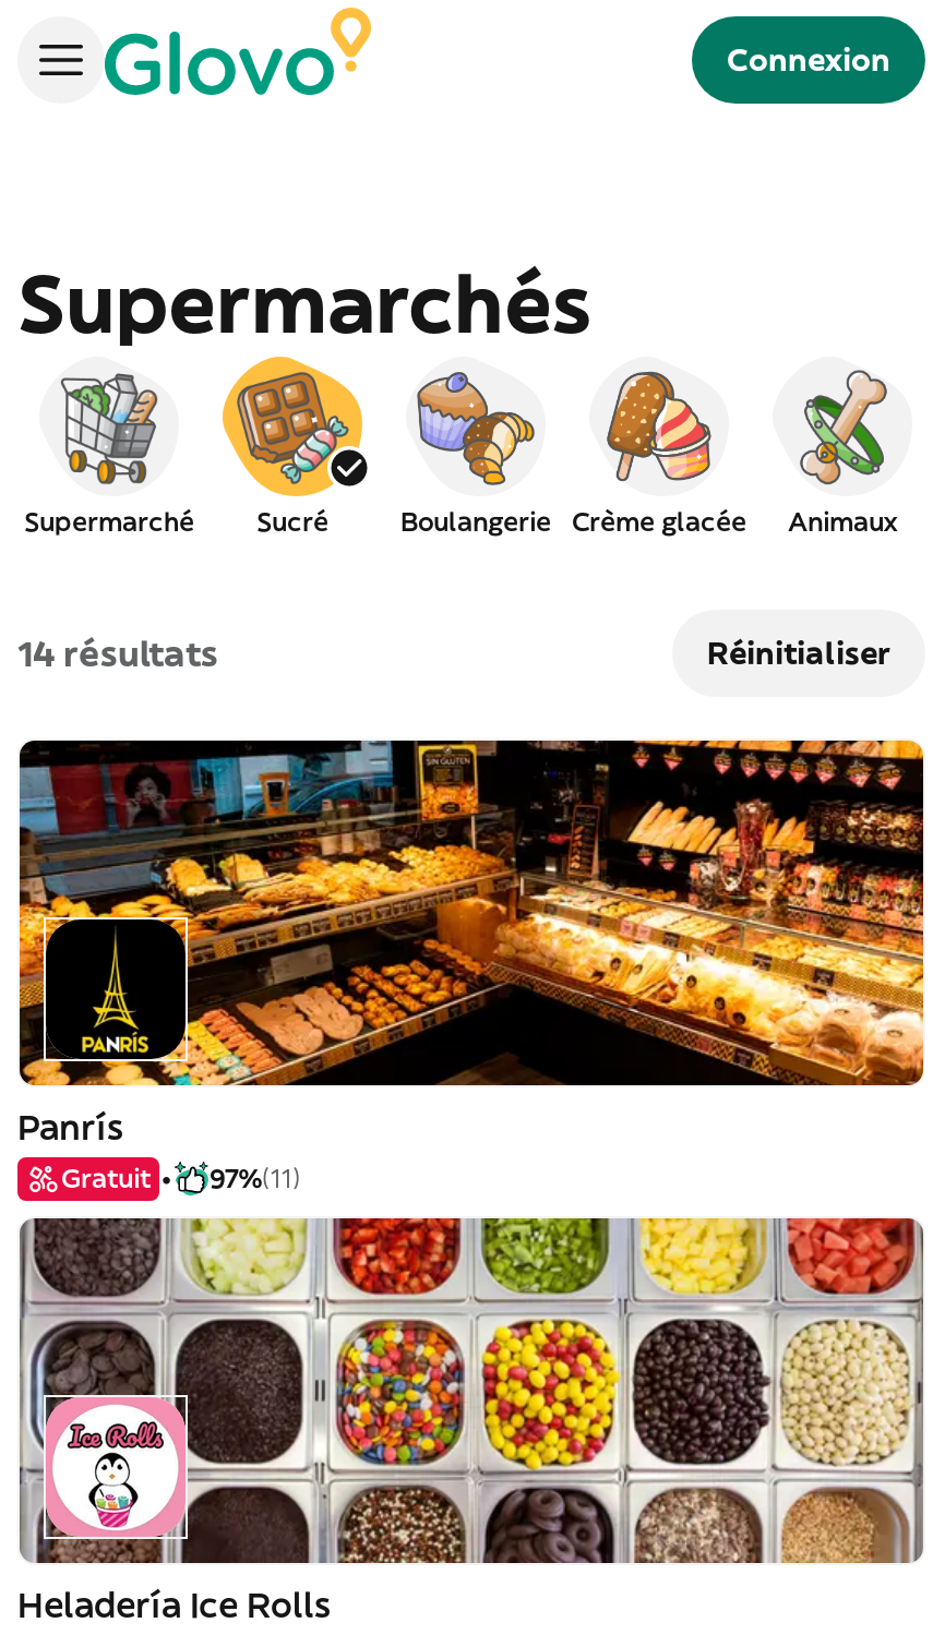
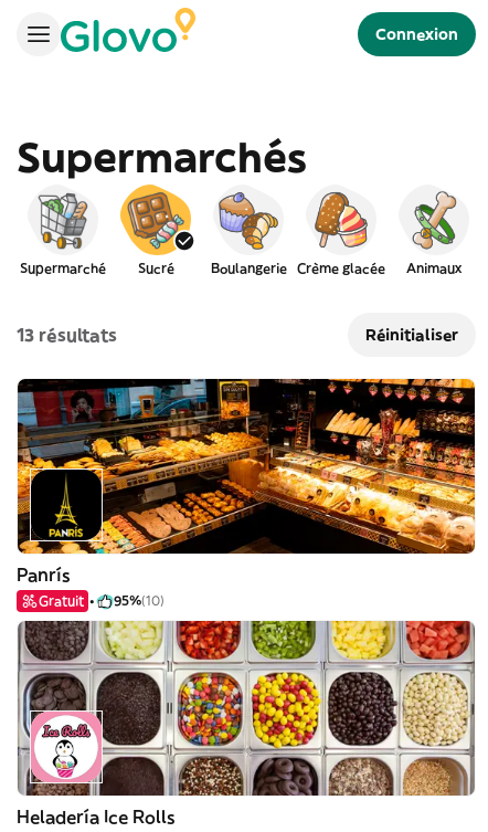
[17,632,218,675] 14 résultats -> [17,324,117,346] 13 résultats
[61,1162,301,1194] Gratuit 97%(11) -> [39,592,165,609] Gratuit 95%(10)

